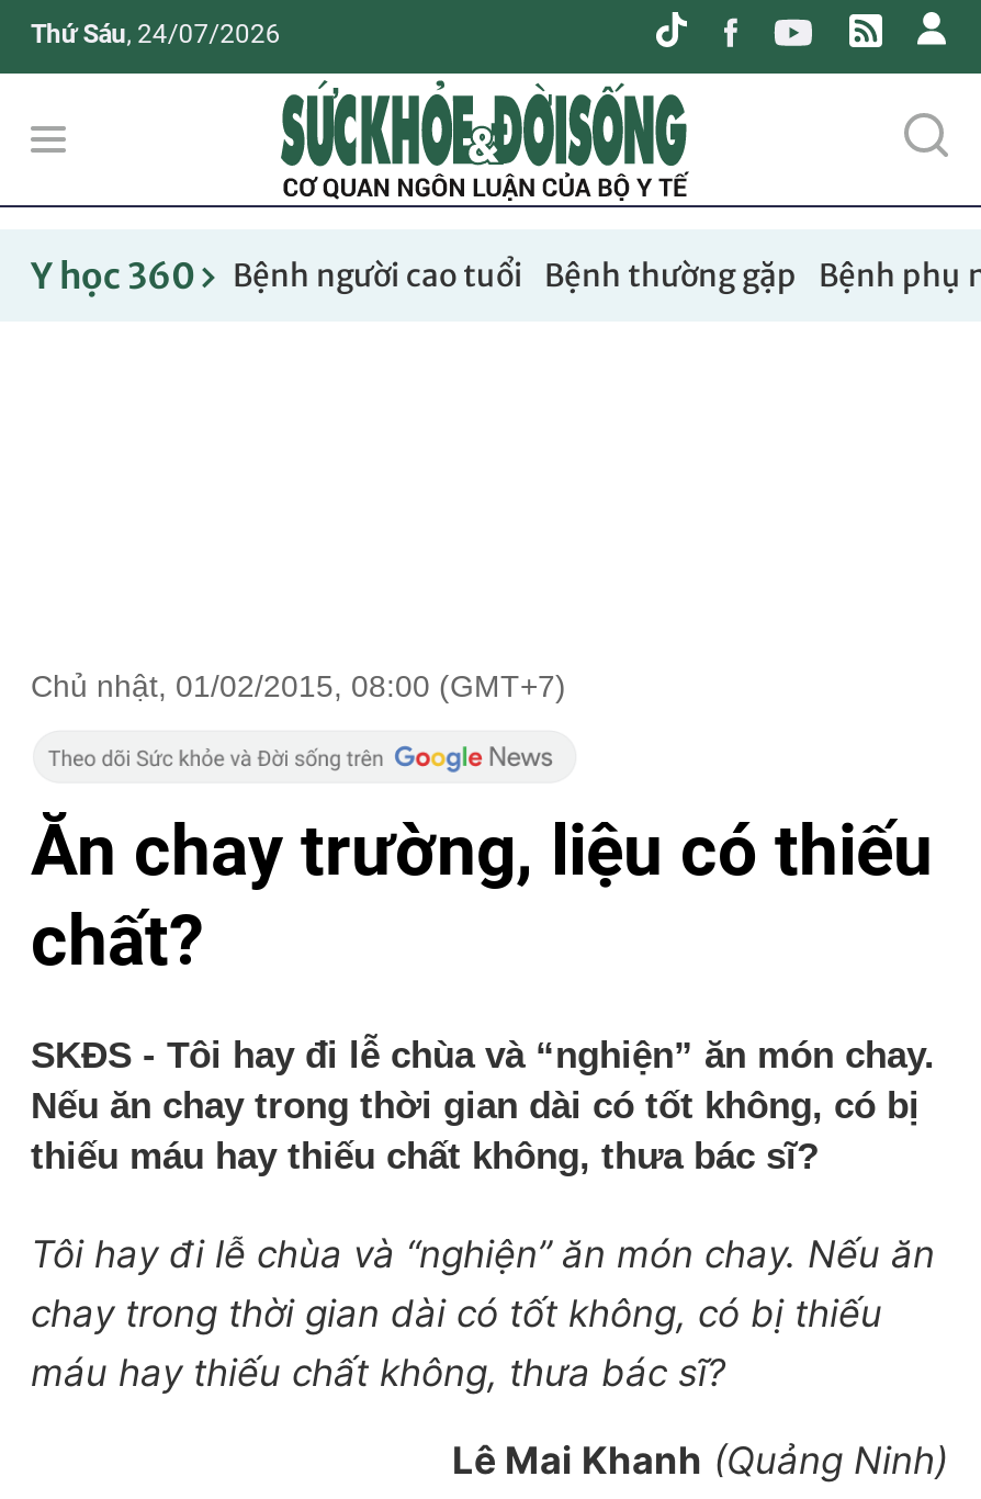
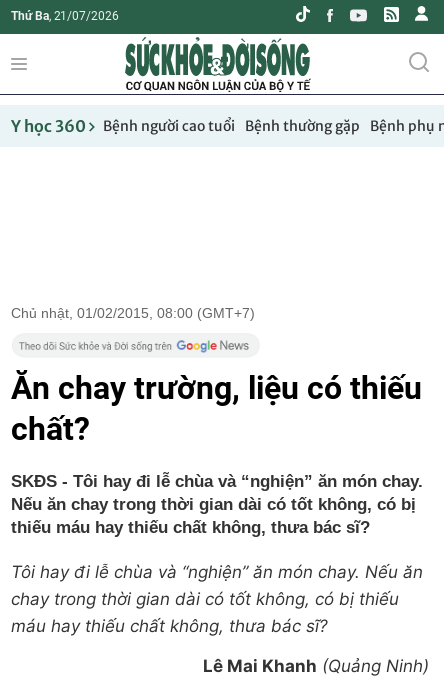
[31,19,281,49] Thứ Sáu, 24/07/2026 -> [11,9,119,23] Thứ Ba, 21/07/2026

